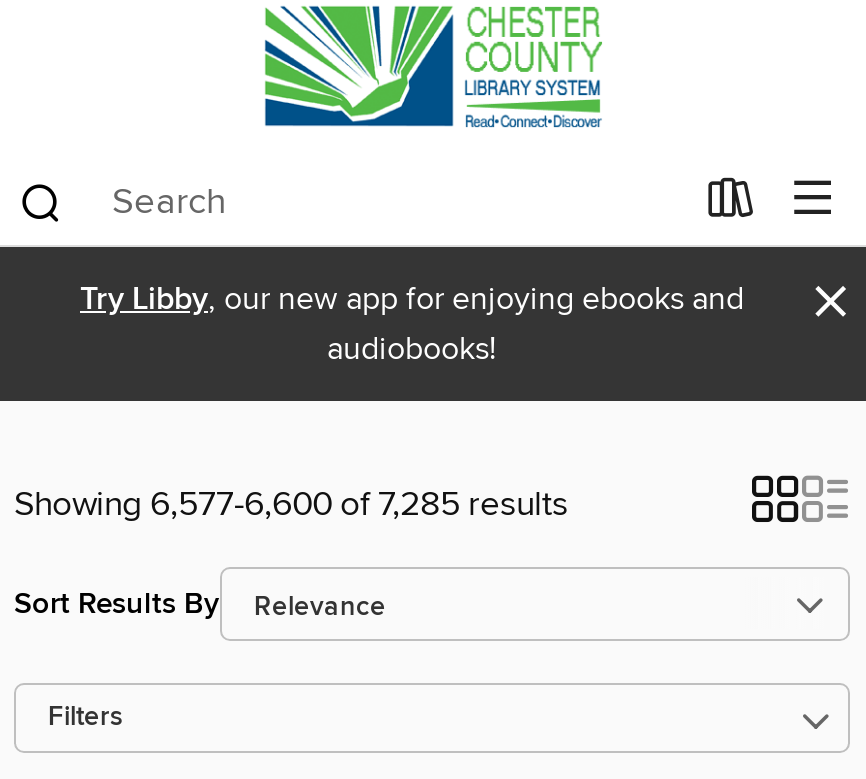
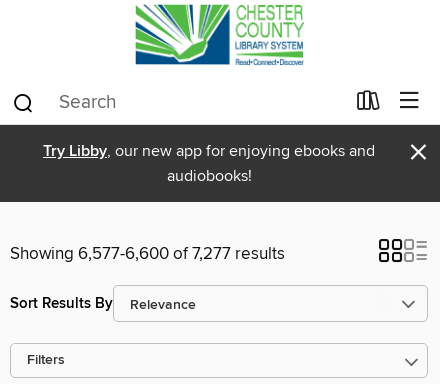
[14,483,568,527] Showing 6,577-6,600 of 7,285 results -> [10,243,285,265] Showing 6,577-6,600 of 7,277 results

